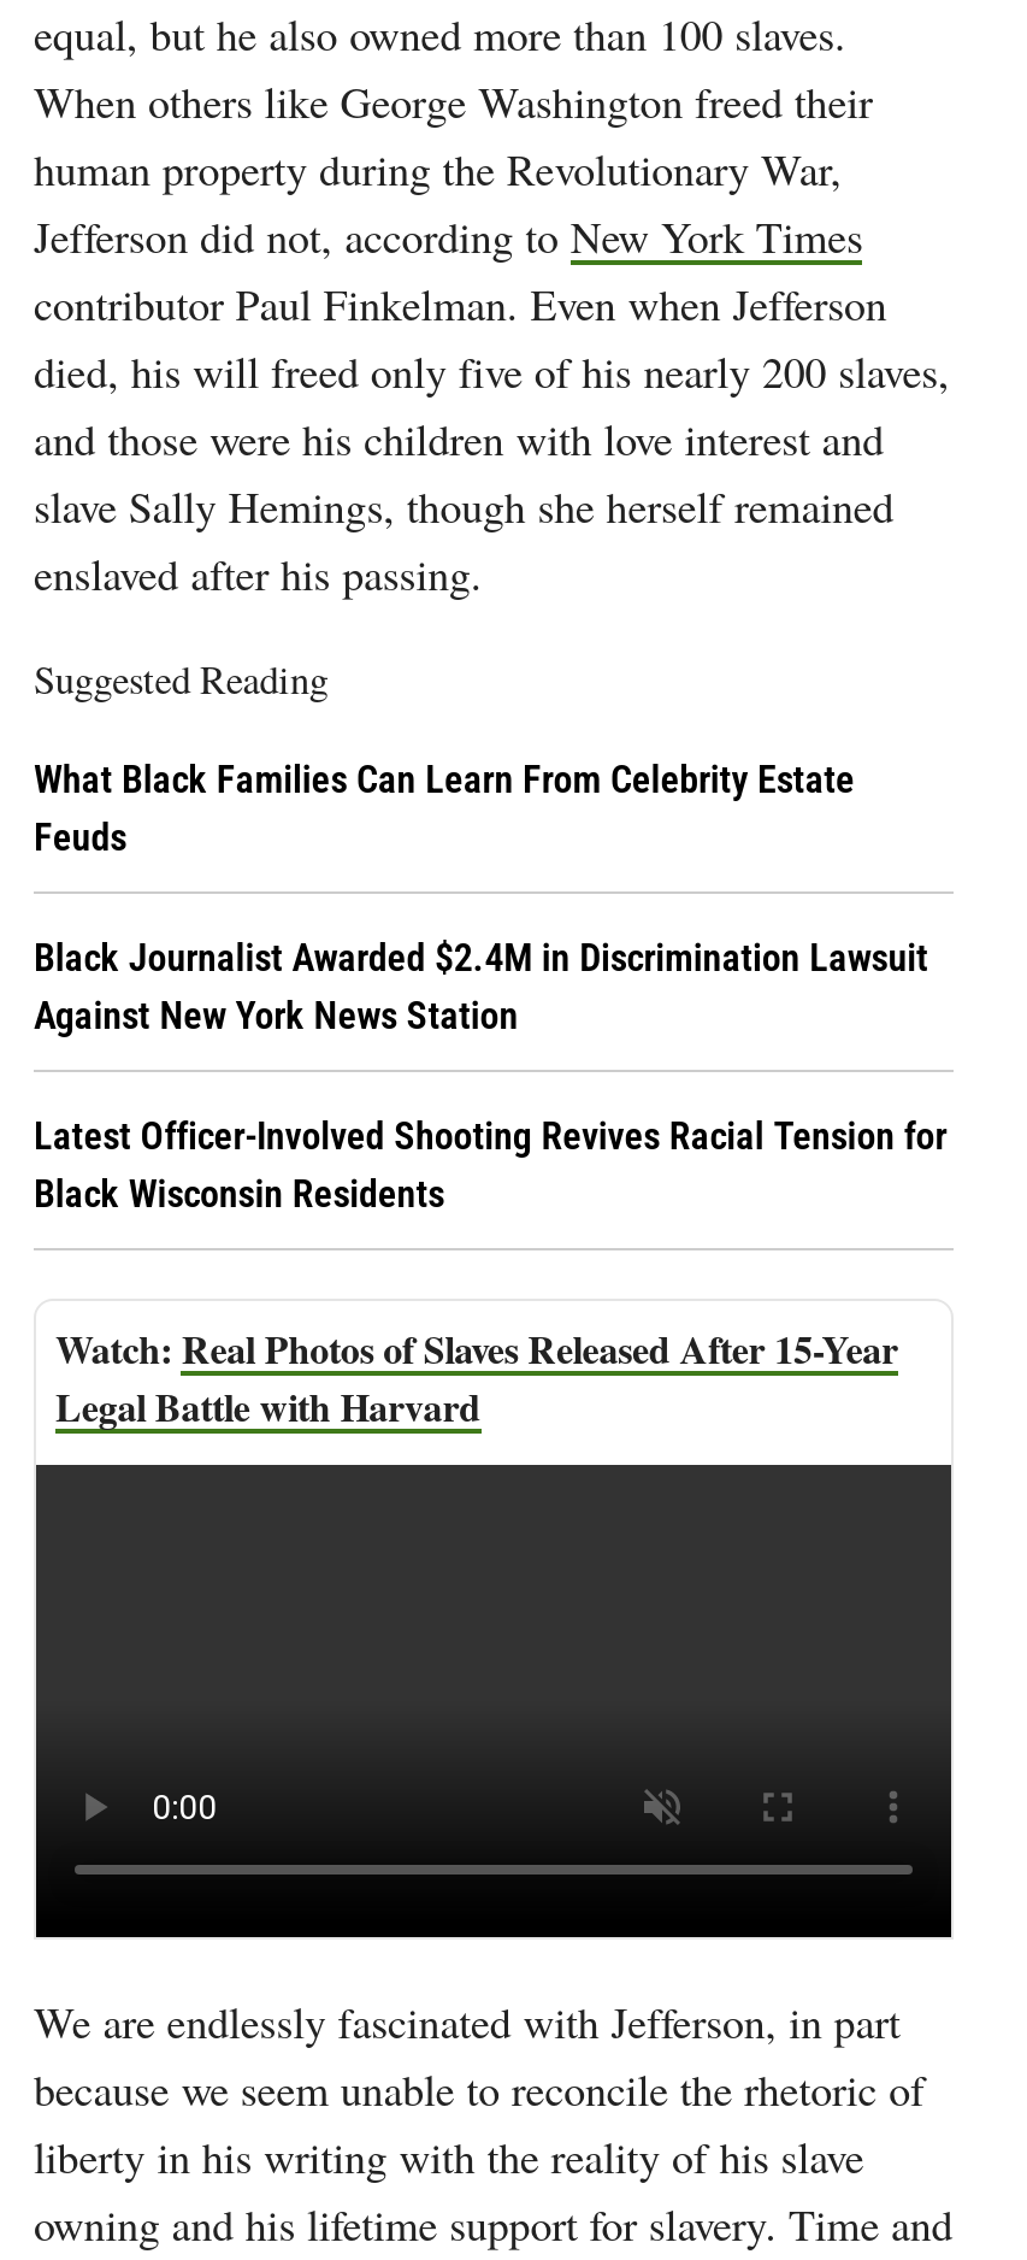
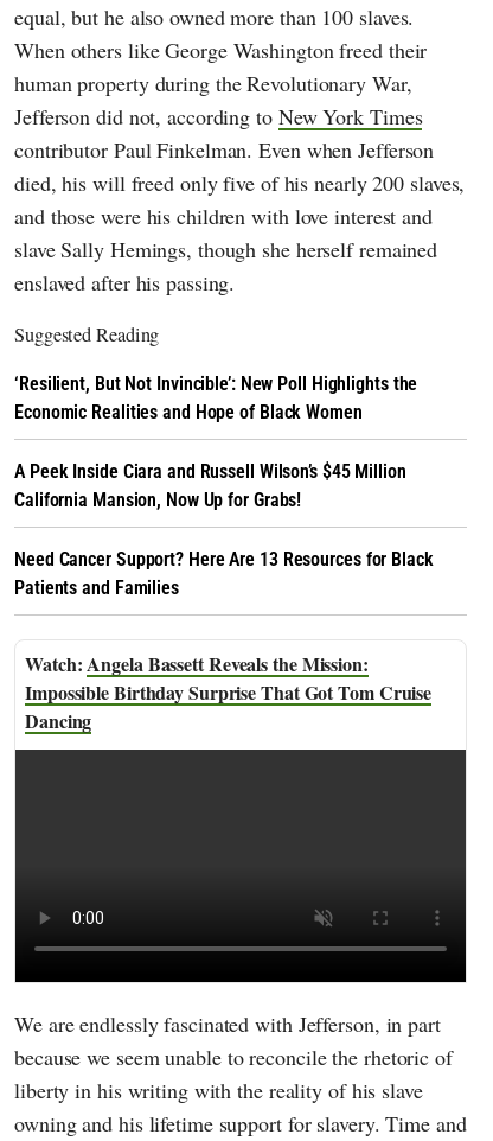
[34,757,855,861] What Black Families Can Learn From Celebrity Estate | Feuds -> [14,373,418,424] ‘Resilient, But Not Invincible’: New Poll Highlights the | Economic Realities and Hope of Black Women
[34,935,928,1039] Black Journalist Awarded $2.4M in Discrimination Lawsuit | Against New York News Station -> [14,460,406,511] A Peek Inside Ciara and Russell Wilson’s $45 Million | California Mansion, Now Up for Grabs!
[34,1114,947,1217] Latest Officer-Involved Shooting Revives Racial Tension for | Black Wisconsin Residents -> [14,548,434,599] Need Cancer Support? Here Are 13 Resources for Black | Patients and Families
[55,1321,898,1434] Real Photos of Slaves Released After 15-Year | Legal Battle with Harvard -> [25,650,432,734] Angela Bassett Reveals the Mission: | Impossible Birthday Surprise That Got Tom Cruise | Dancing

